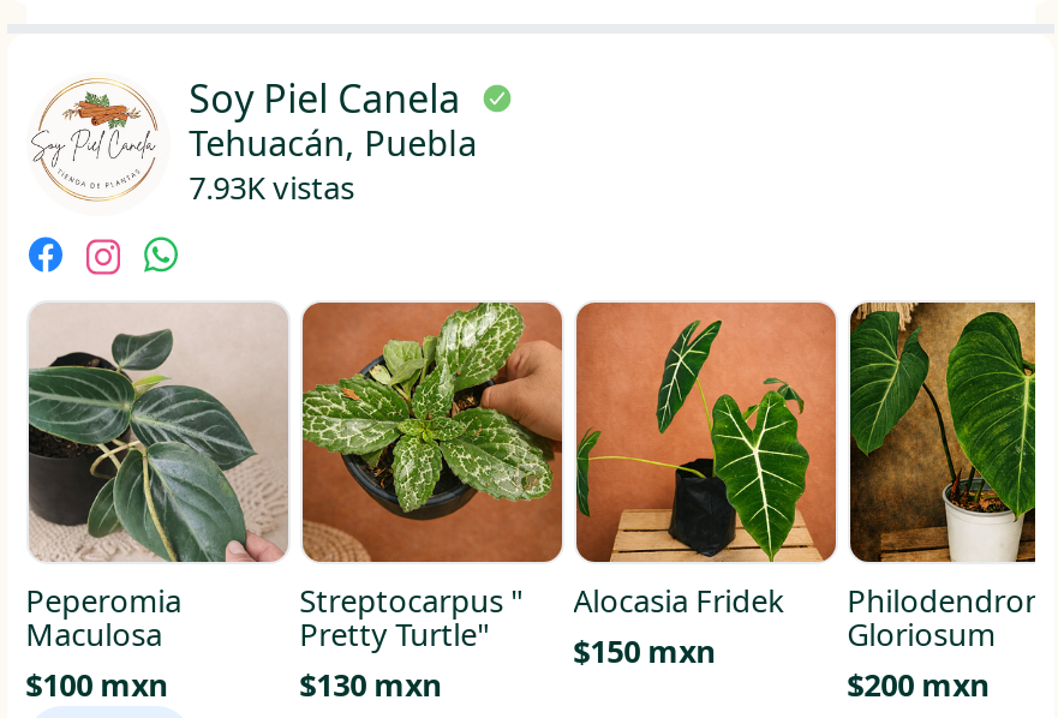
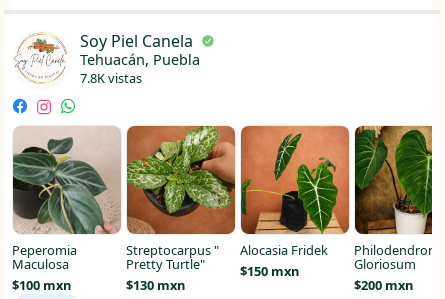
[189,165,355,208] 7.93K vistas -> [80,69,142,87] 7.8K vistas

